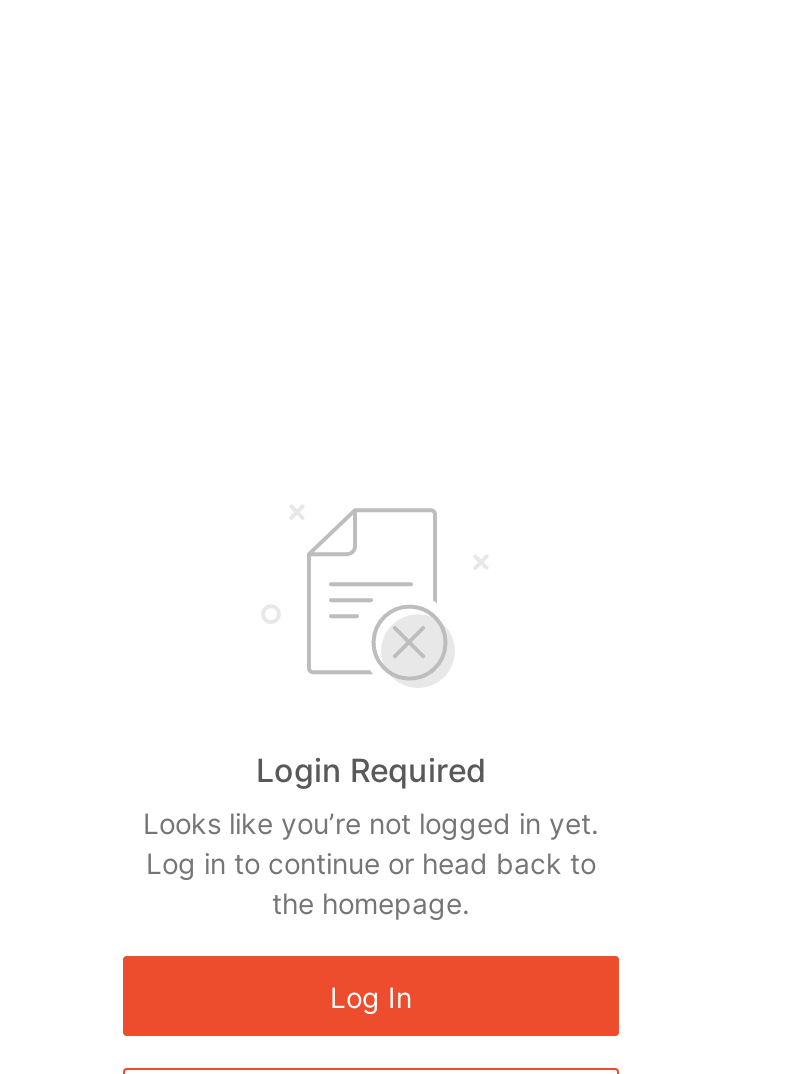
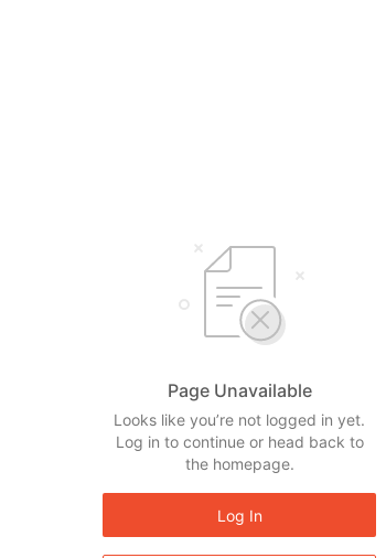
[256,750,486,790] Login Required -> [167,379,312,401] Page Unavailable

